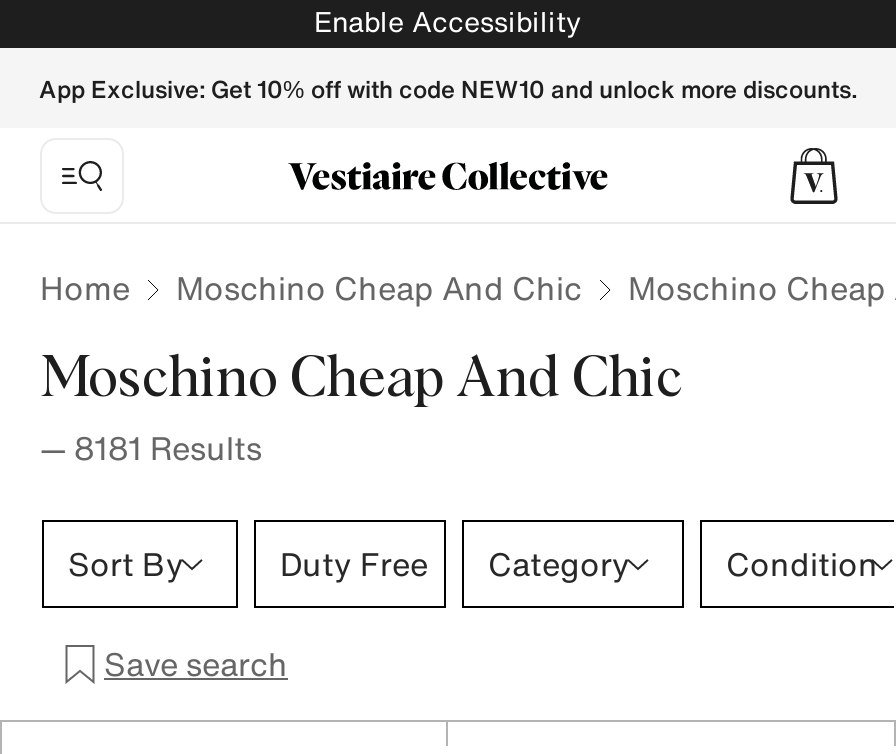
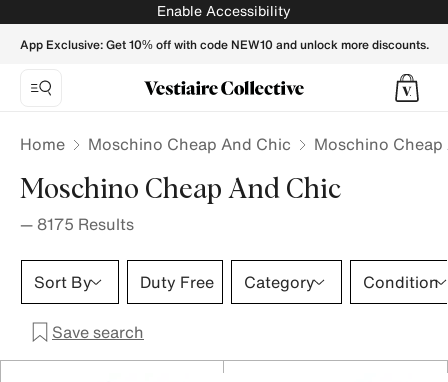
[40,424,262,472] — 8181 Results -> [20,212,134,236] — 8175 Results

